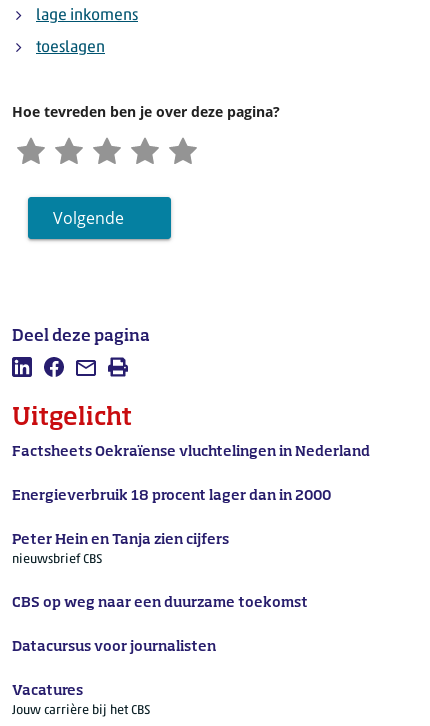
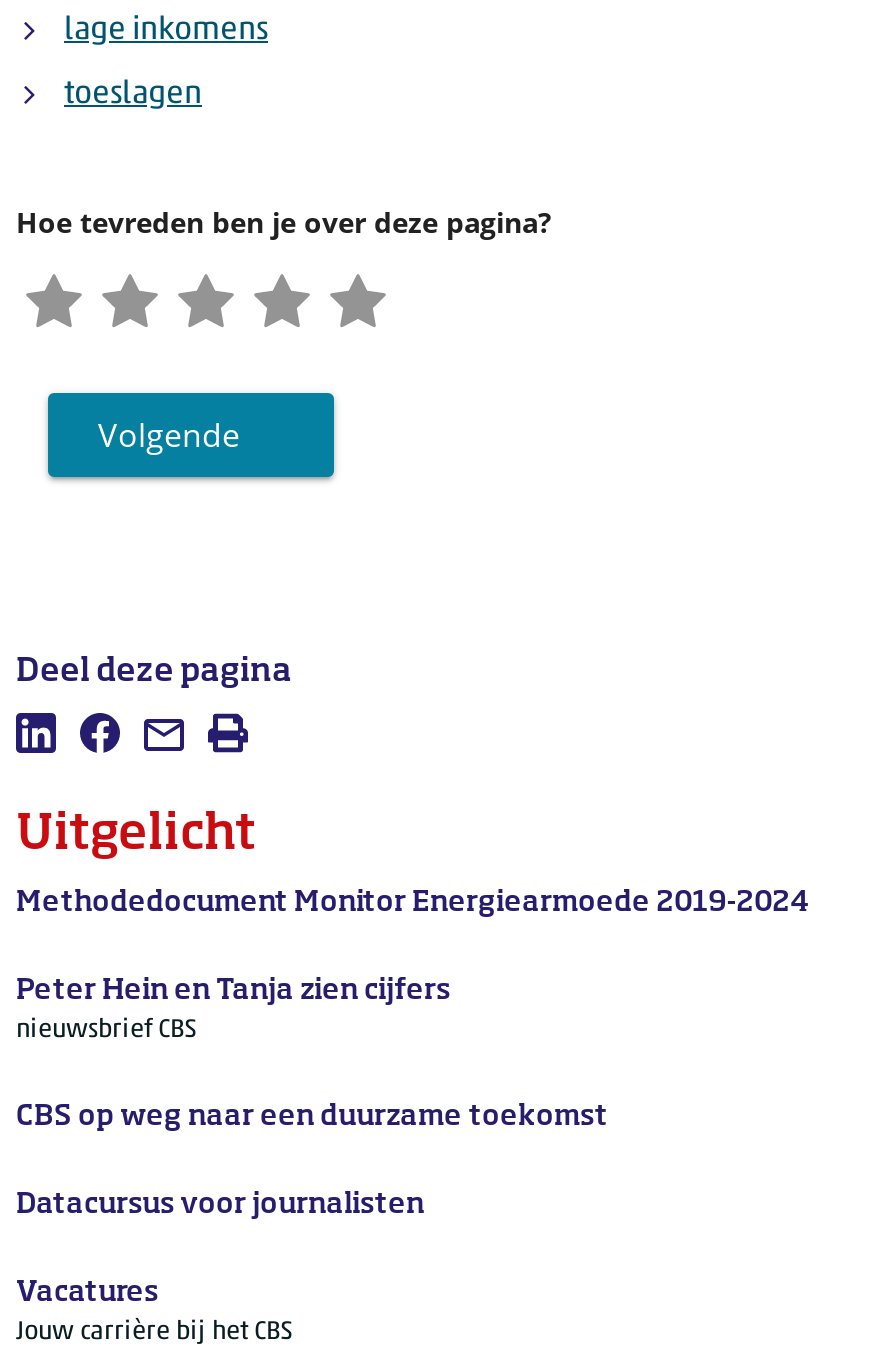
[12,444,370,502] Factsheets Oekraïense vluchtelingen in Nederland | Energieverbruik 18 procent lager dan in 2000 -> [16,888,810,916] Methodedocument Monitor Energiearmoede 2019-2024

